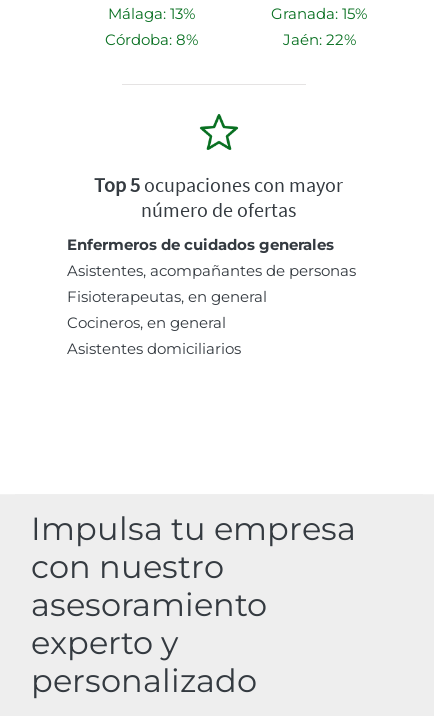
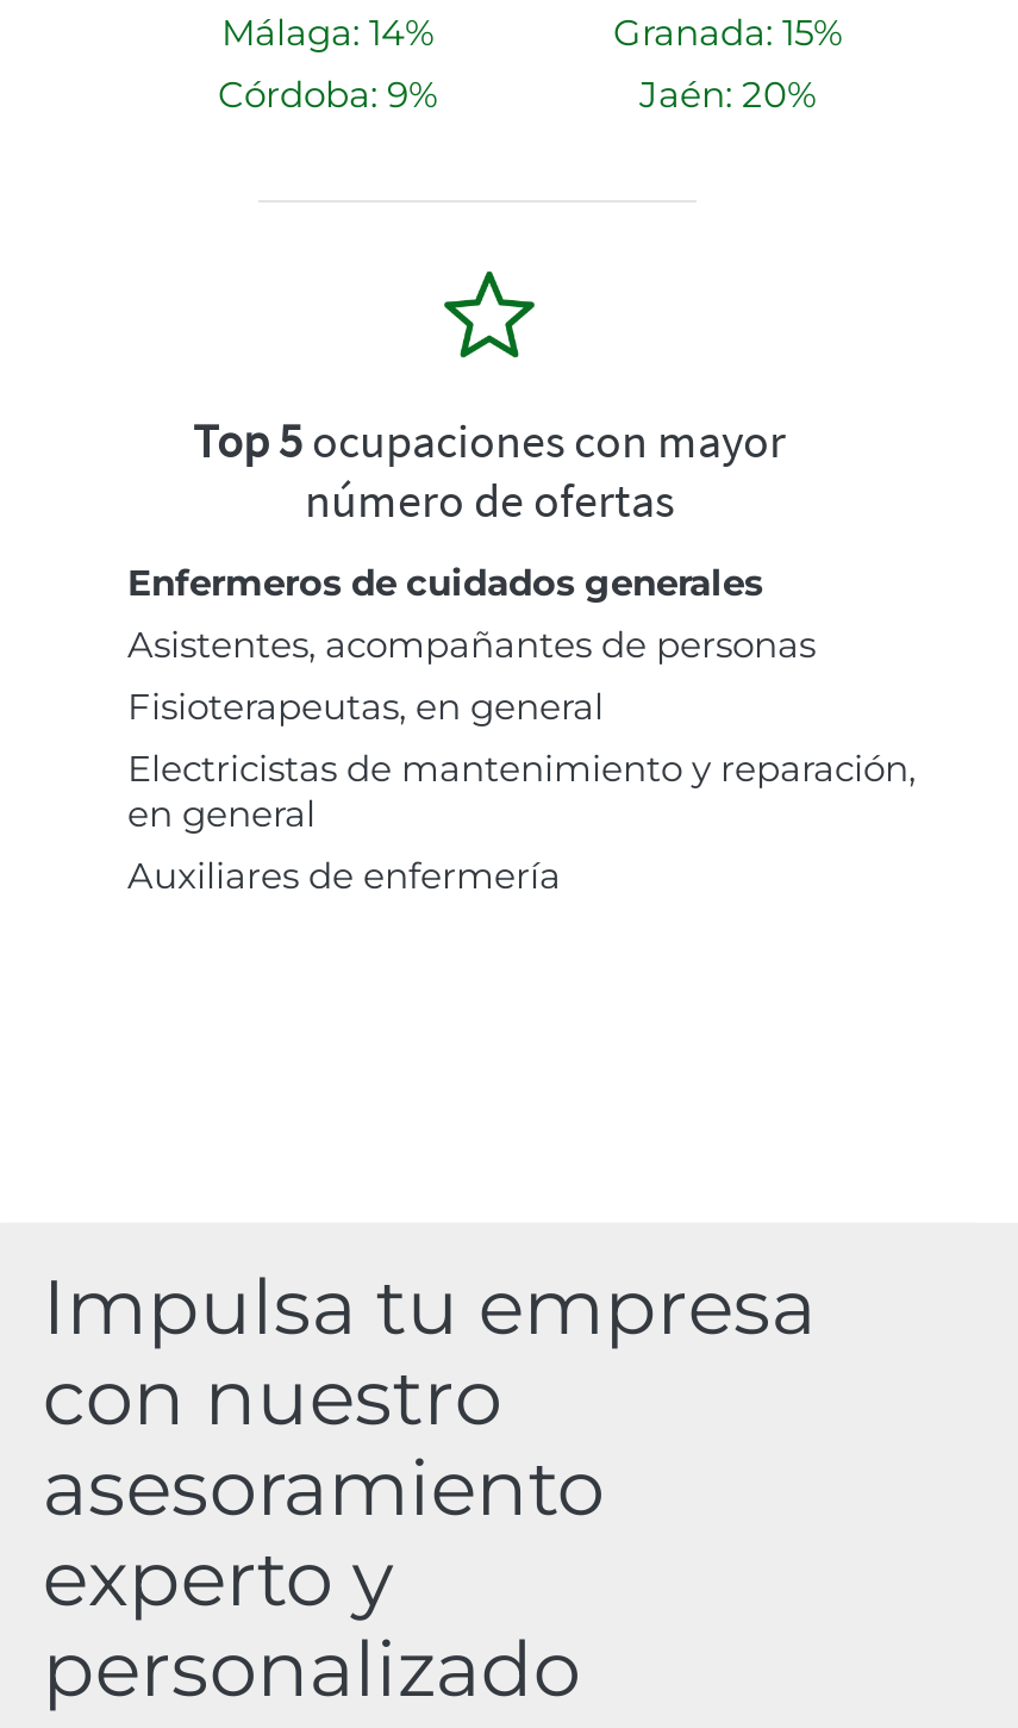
[107,4,194,23] Málaga: 13% -> [221,10,433,55] Málaga: 14%
[104,30,197,49] Córdoba: 8% -> [218,72,437,117] Córdoba: 9%
[282,30,355,49] Jaén: 22% -> [639,72,816,117] Jaén: 20%
[67,313,241,358] Cocineros, en general | Asistentes domiciliarios -> [127,746,916,898] Electricistas de mantenimiento y reparación, | en general | Auxiliares de enfermería

